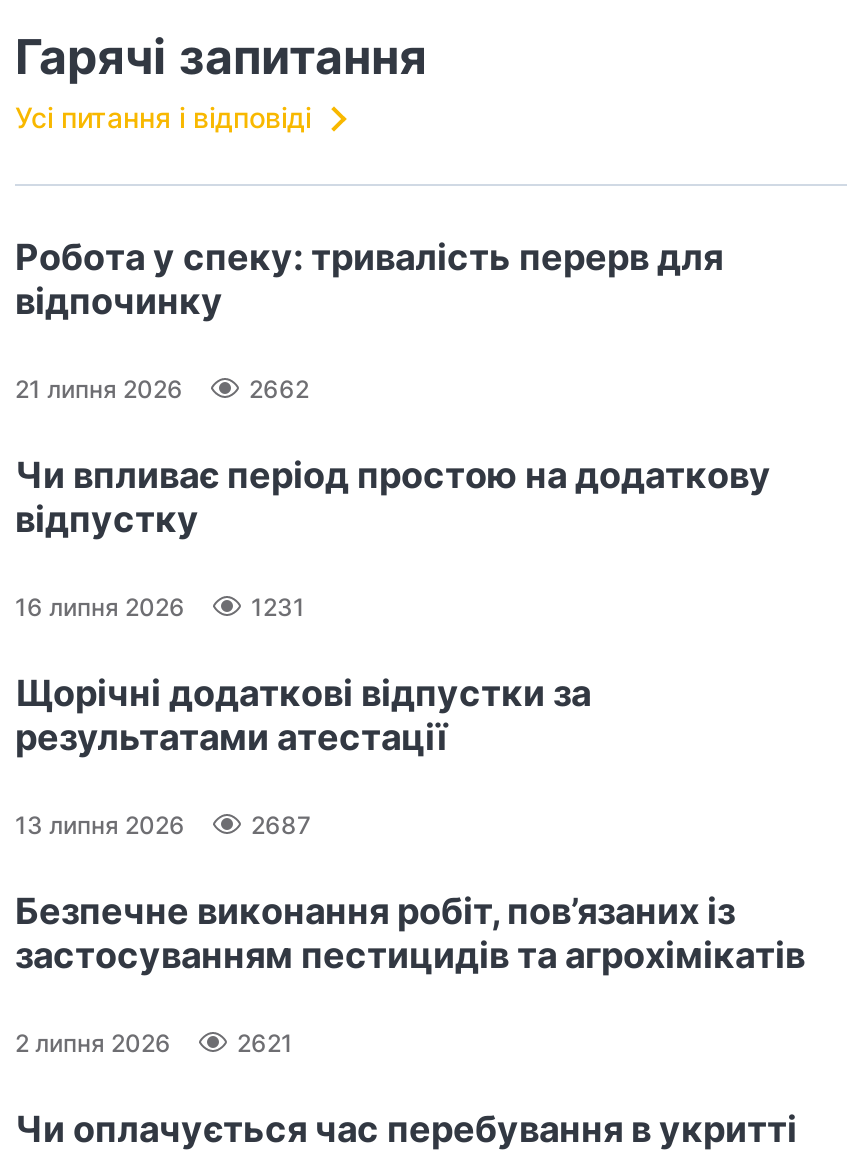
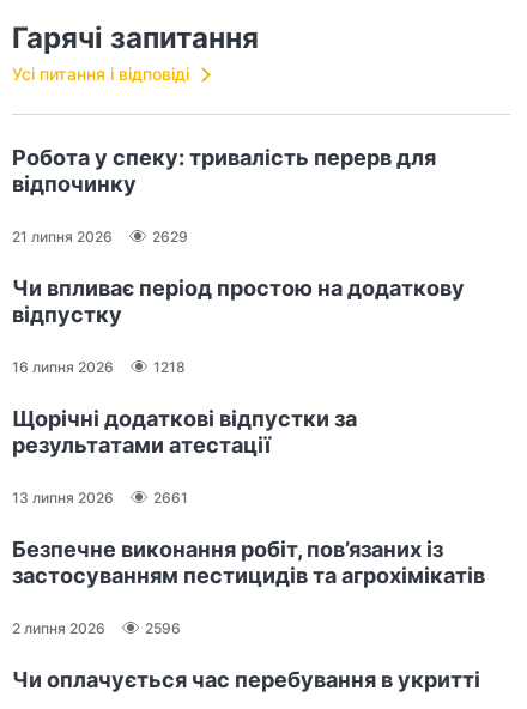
[249,373,309,403] 2662 -> [152,227,188,245] 2629
[251,591,305,621] 1231 -> [153,357,186,375] 1218
[251,809,311,839] 2687 -> [153,488,188,506] 2661
[237,1027,293,1057] 2621 -> [145,619,181,637] 2596

